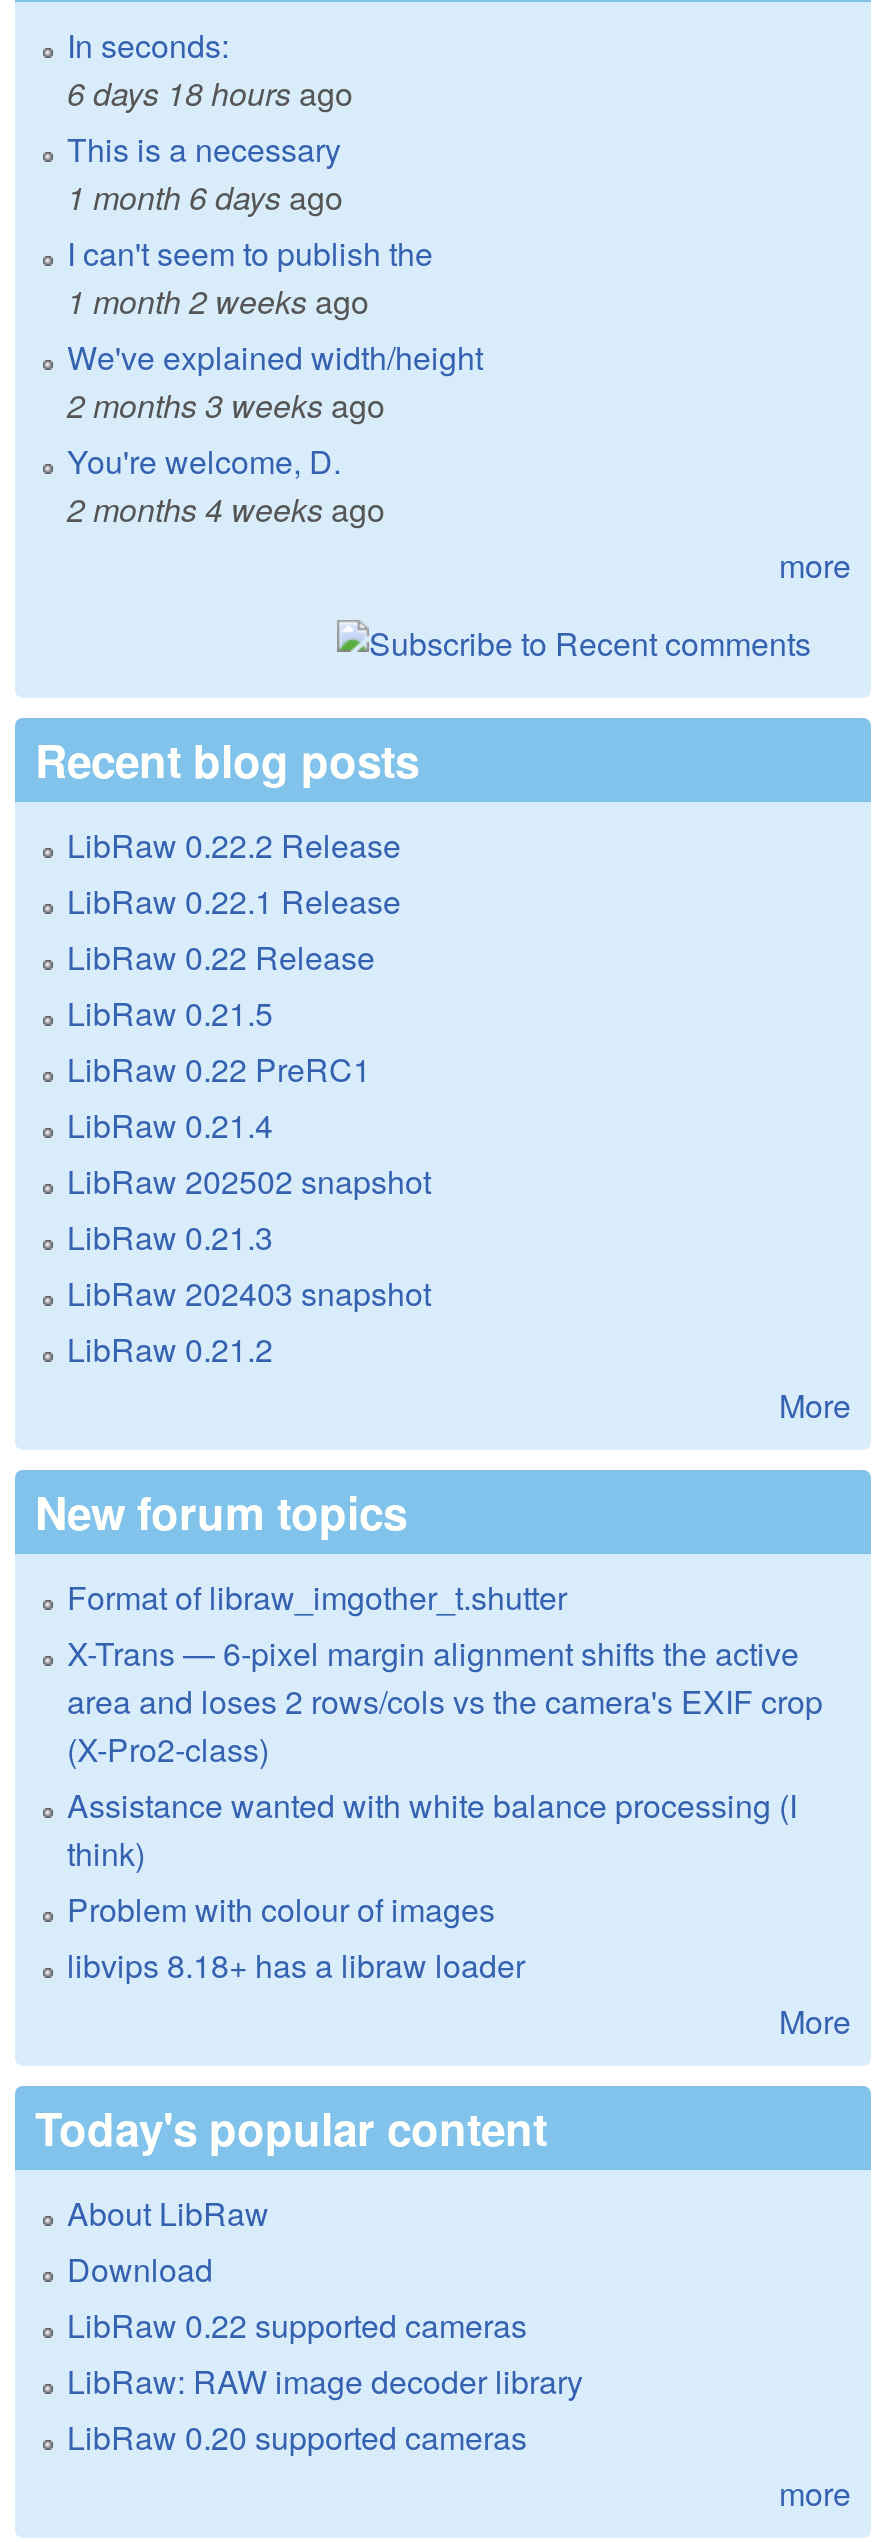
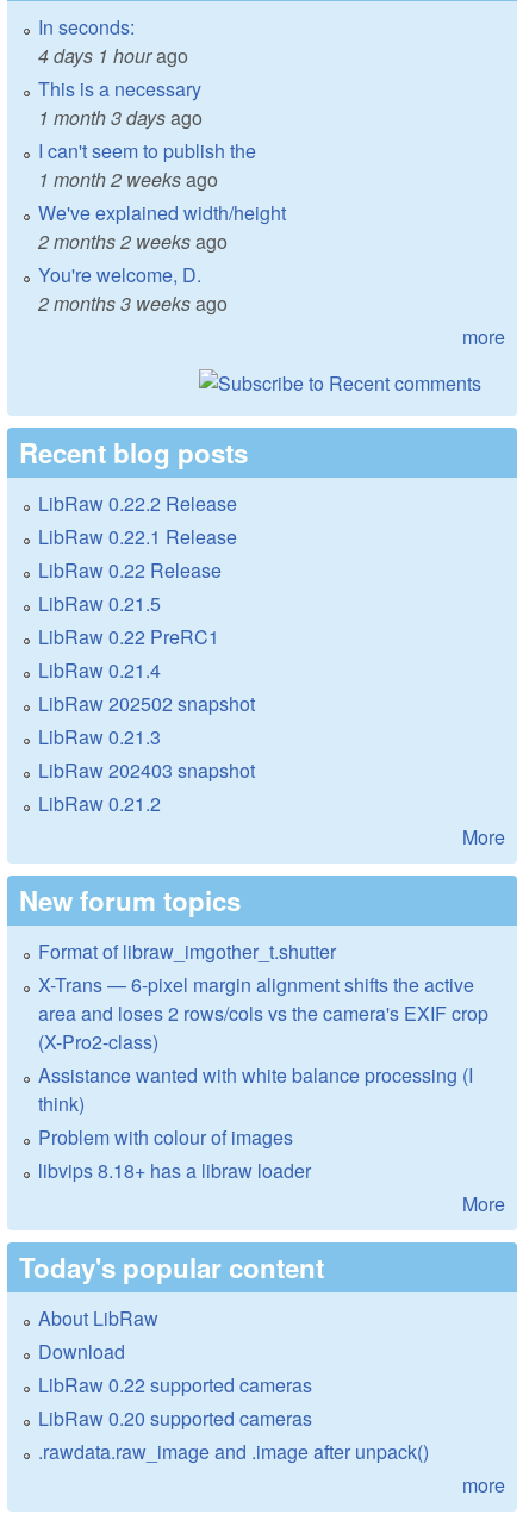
[67,71,353,117] 6 days 18 hours ago -> [38,42,188,70] 4 days 1 hour ago
[67,175,343,221] 1 month 6 days ago -> [38,104,203,132] 1 month 3 days ago
moved [67,383,385,429] -> [38,290,228,317]: 2 months 3 weeks ago
none -> [38,228,228,255] 2 months 2 weeks ago
[67,487,385,533] 2 months 4 weeks ago -> none
[67,2359,583,2405] LibRaw: RAW image decoder library -> none
moved [67,2415,527,2461] -> [38,1405,312,1432]: LibRaw 0.20 supported cameras
none -> [38,1438,429,1466] .rawdata.raw_image and .image after unpack()

